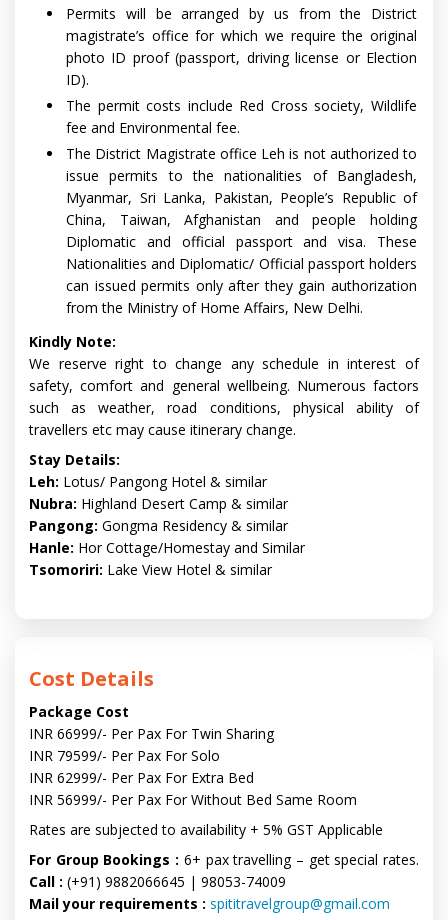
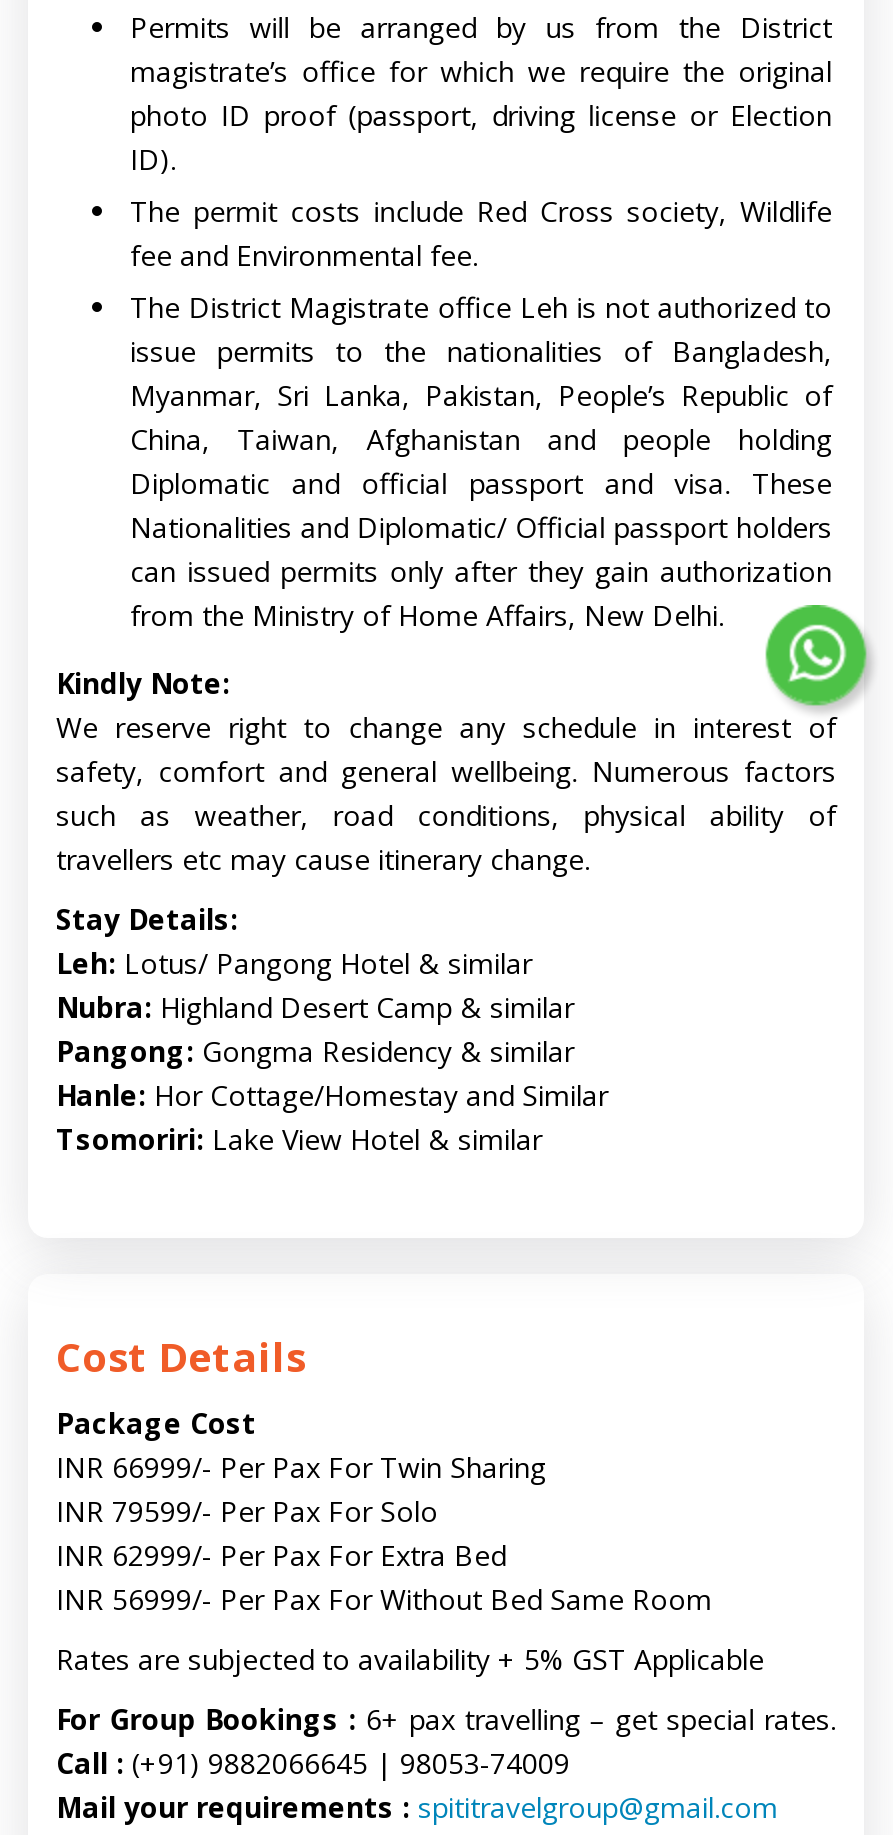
none -> [764,602,872,708] [image]

